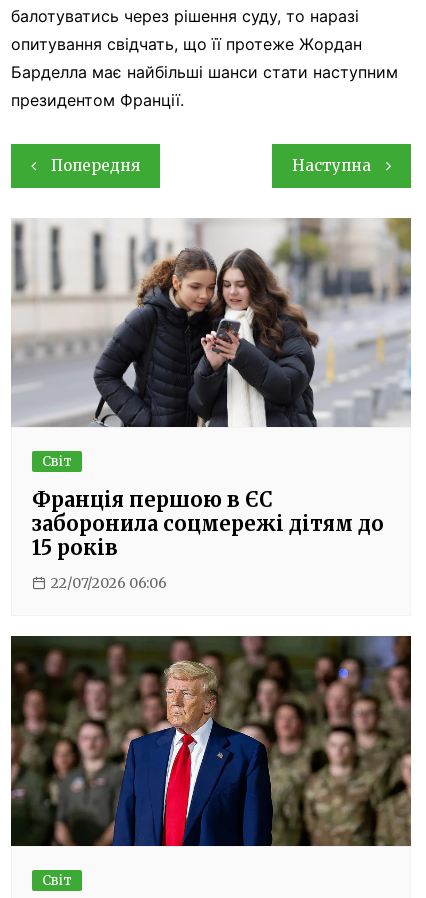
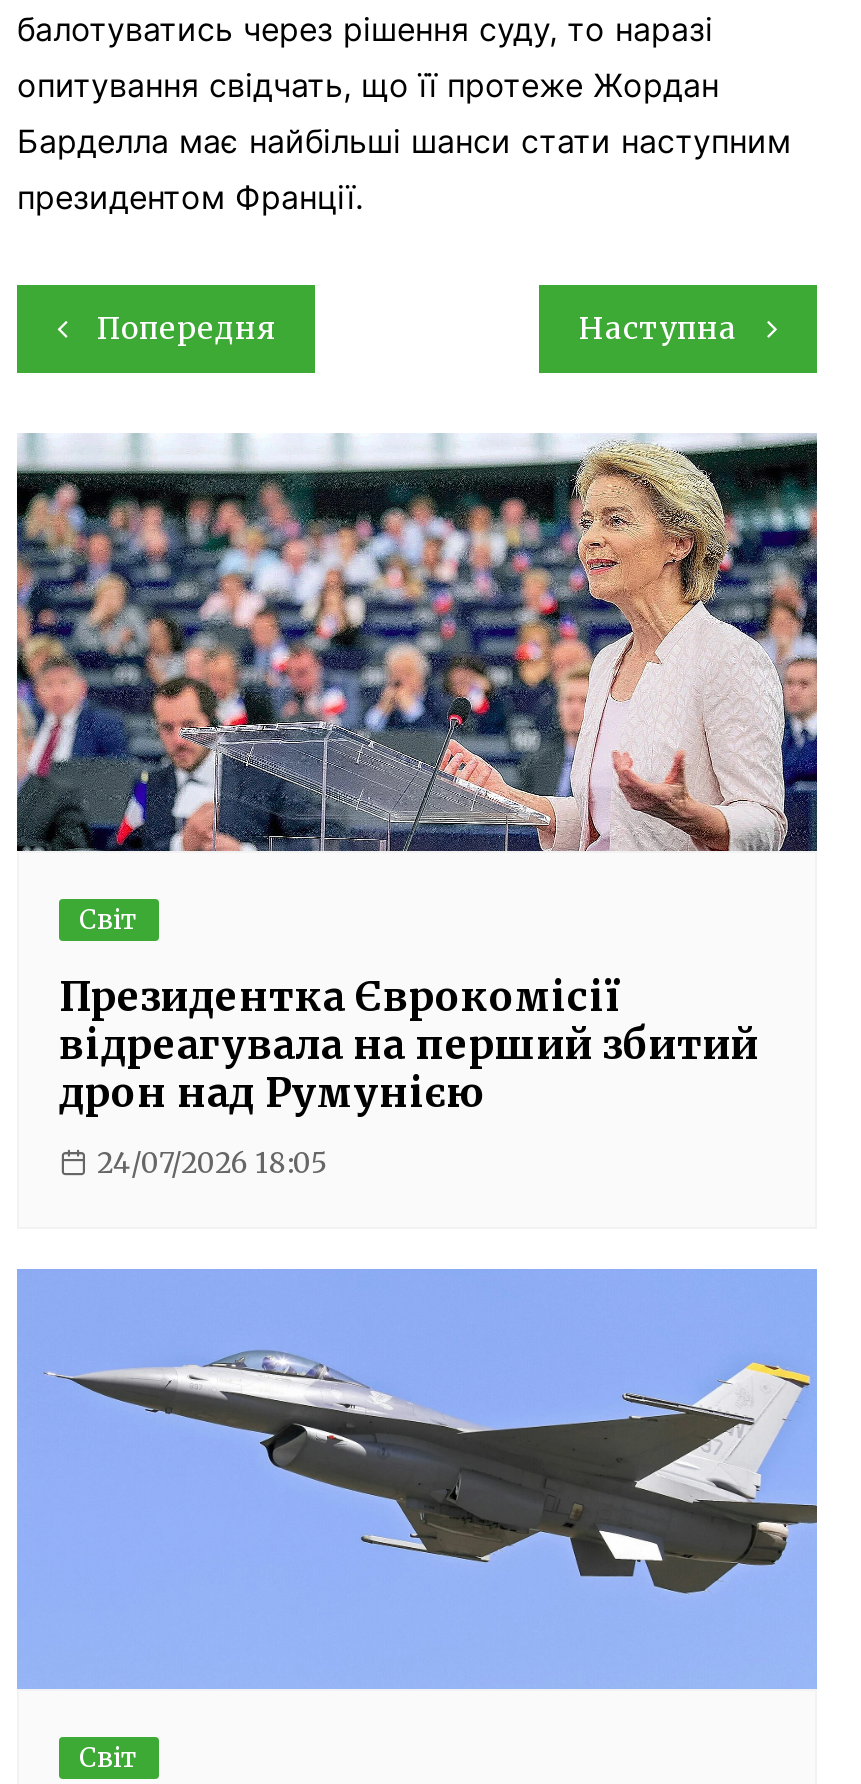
[11,217,412,428] [image] -> [15,433,819,853] [image]
[32,487,384,560] Франція першою в ЄС | заборонила соцмережі дітям до | 15 років -> [59,971,759,1117] Президентка Єврокомісії | відреагувала на перший збитий | дрон над Румунією
[51,574,167,592] 22/07/2026 06:06 -> [97,1145,329,1181] 24/07/2026 18:05
[10,635,412,847] [image] -> [17,1267,817,1689] [image]

